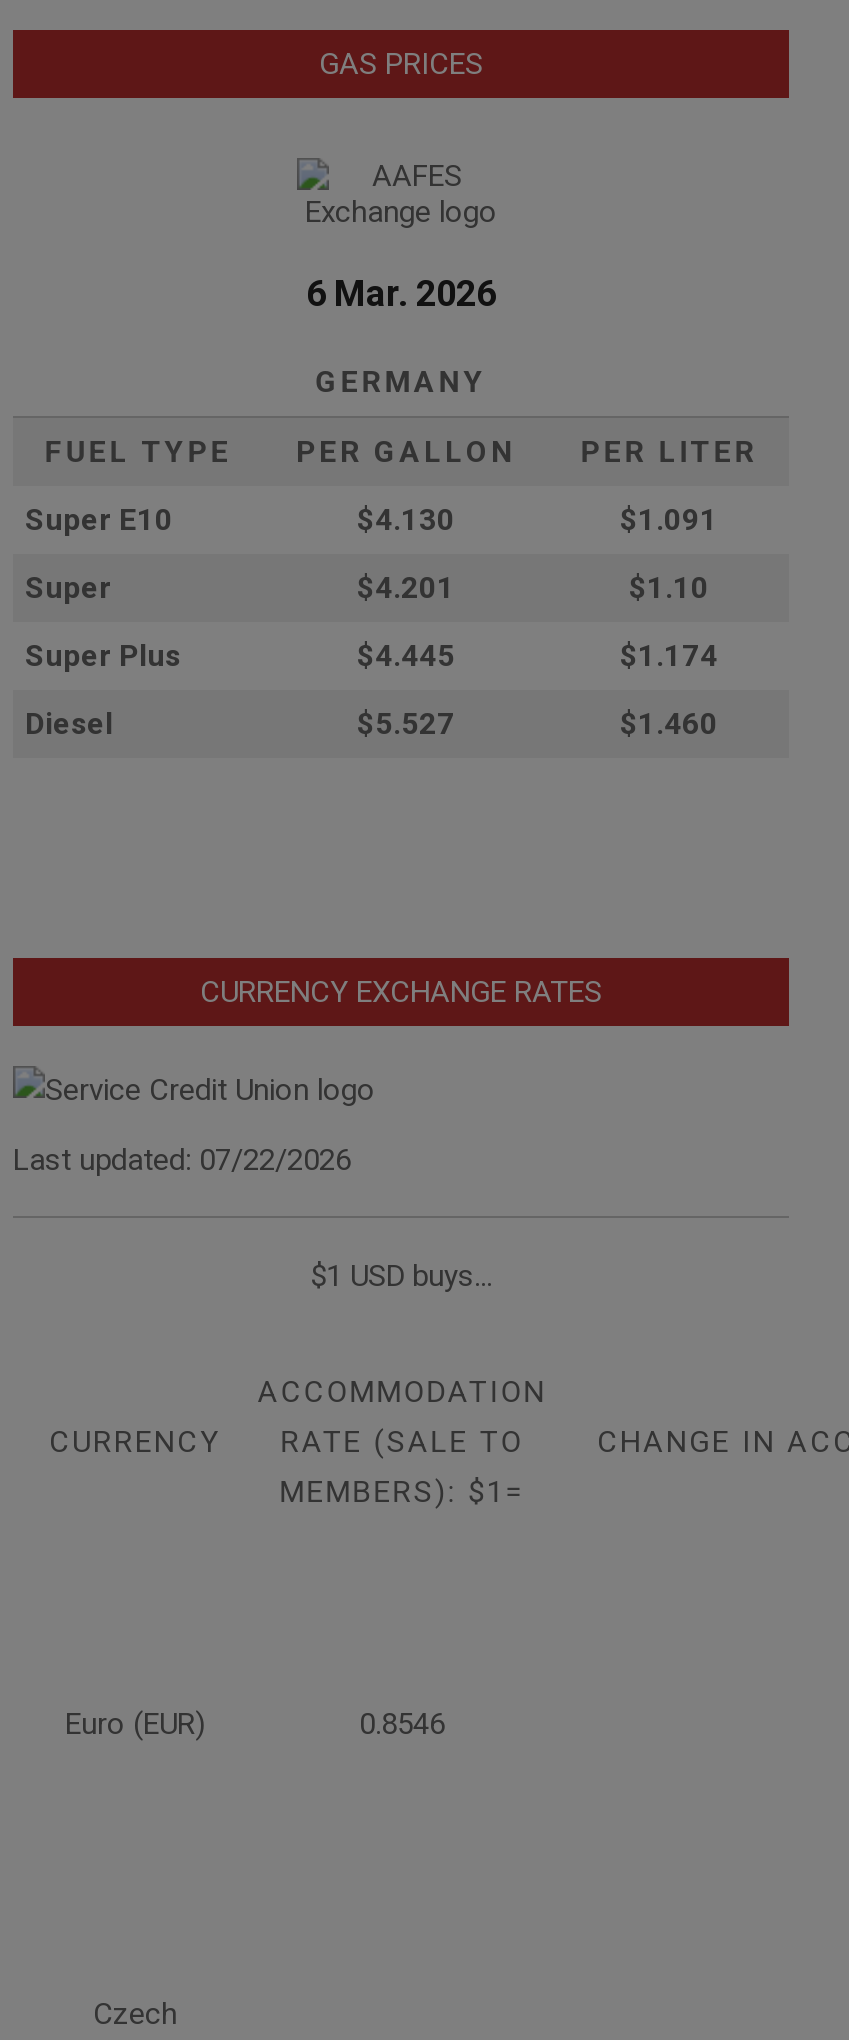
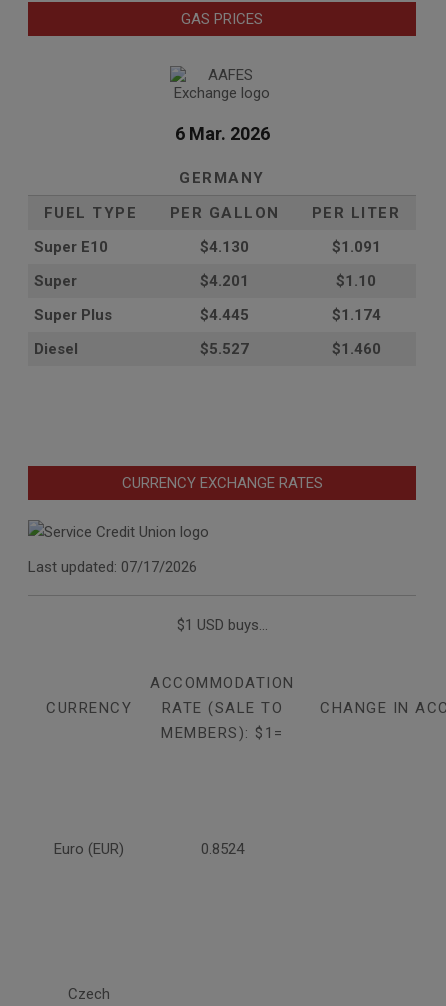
[13,1143,351,1179] Last updated: 07/22/2026 -> [28,557,197,575] Last updated: 07/17/2026
[359,1707,445,1743] 0.8546 -> [201,839,244,857] 0.8524

